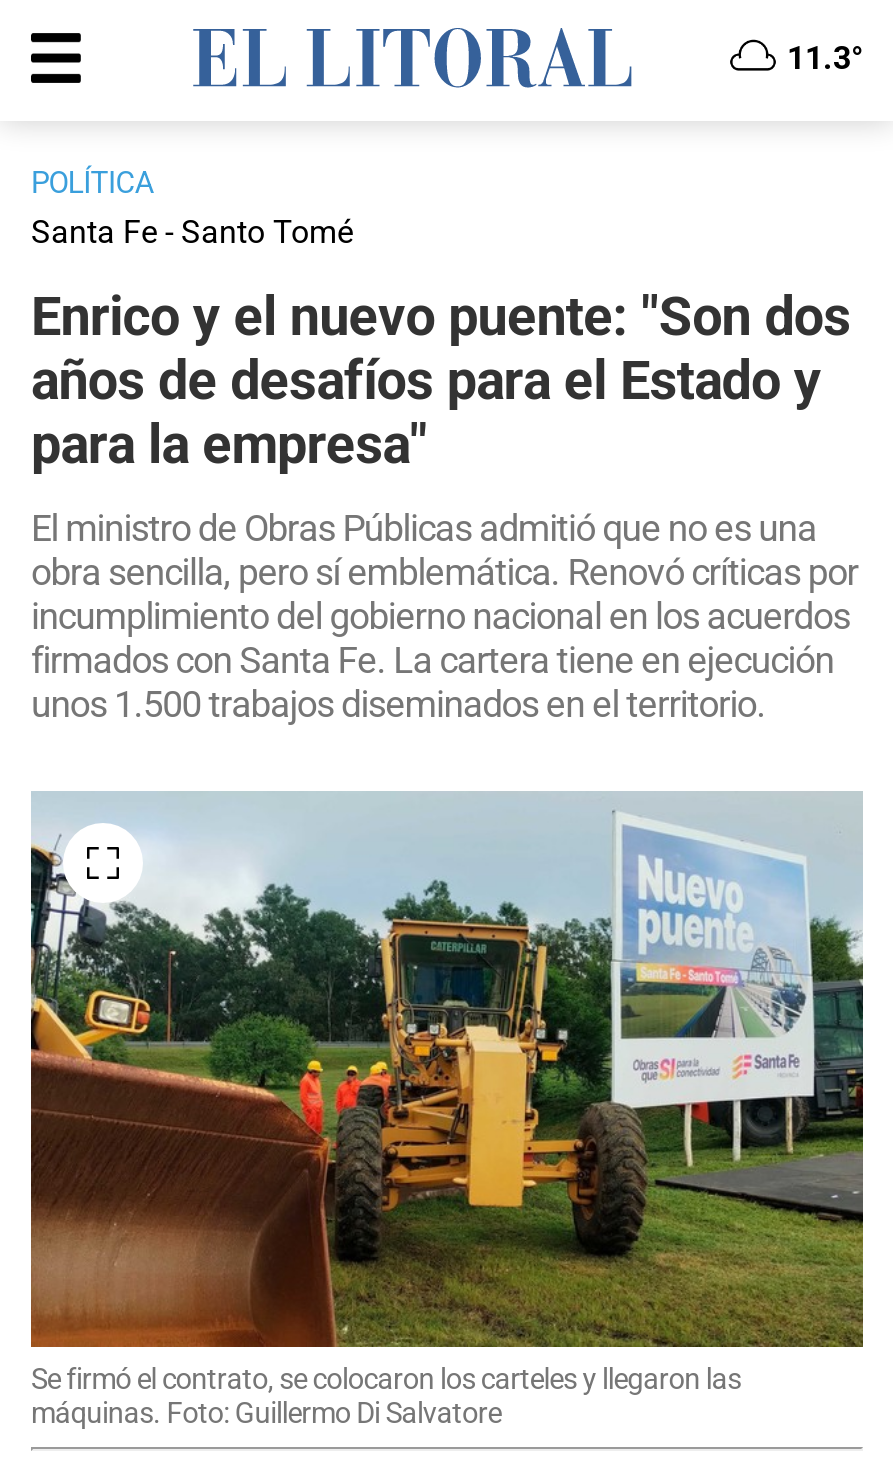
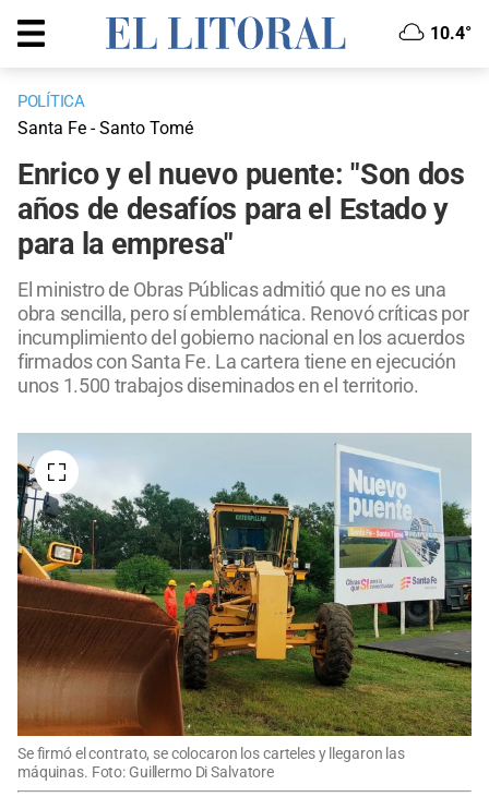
[787,38,863,76] 11.3° -> [430,22,472,43] 10.4°

